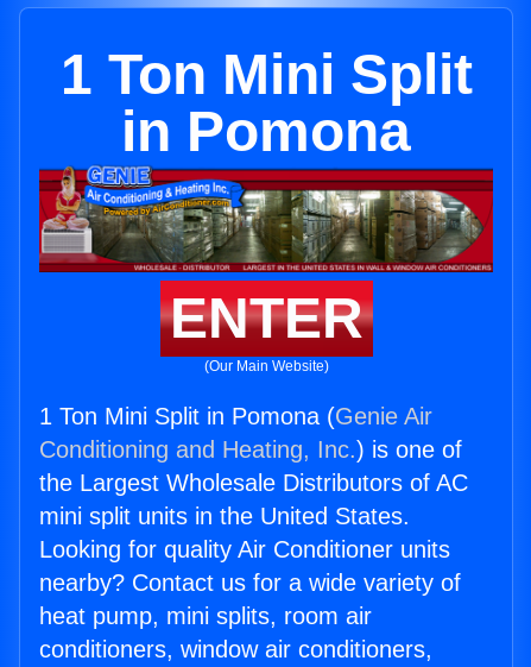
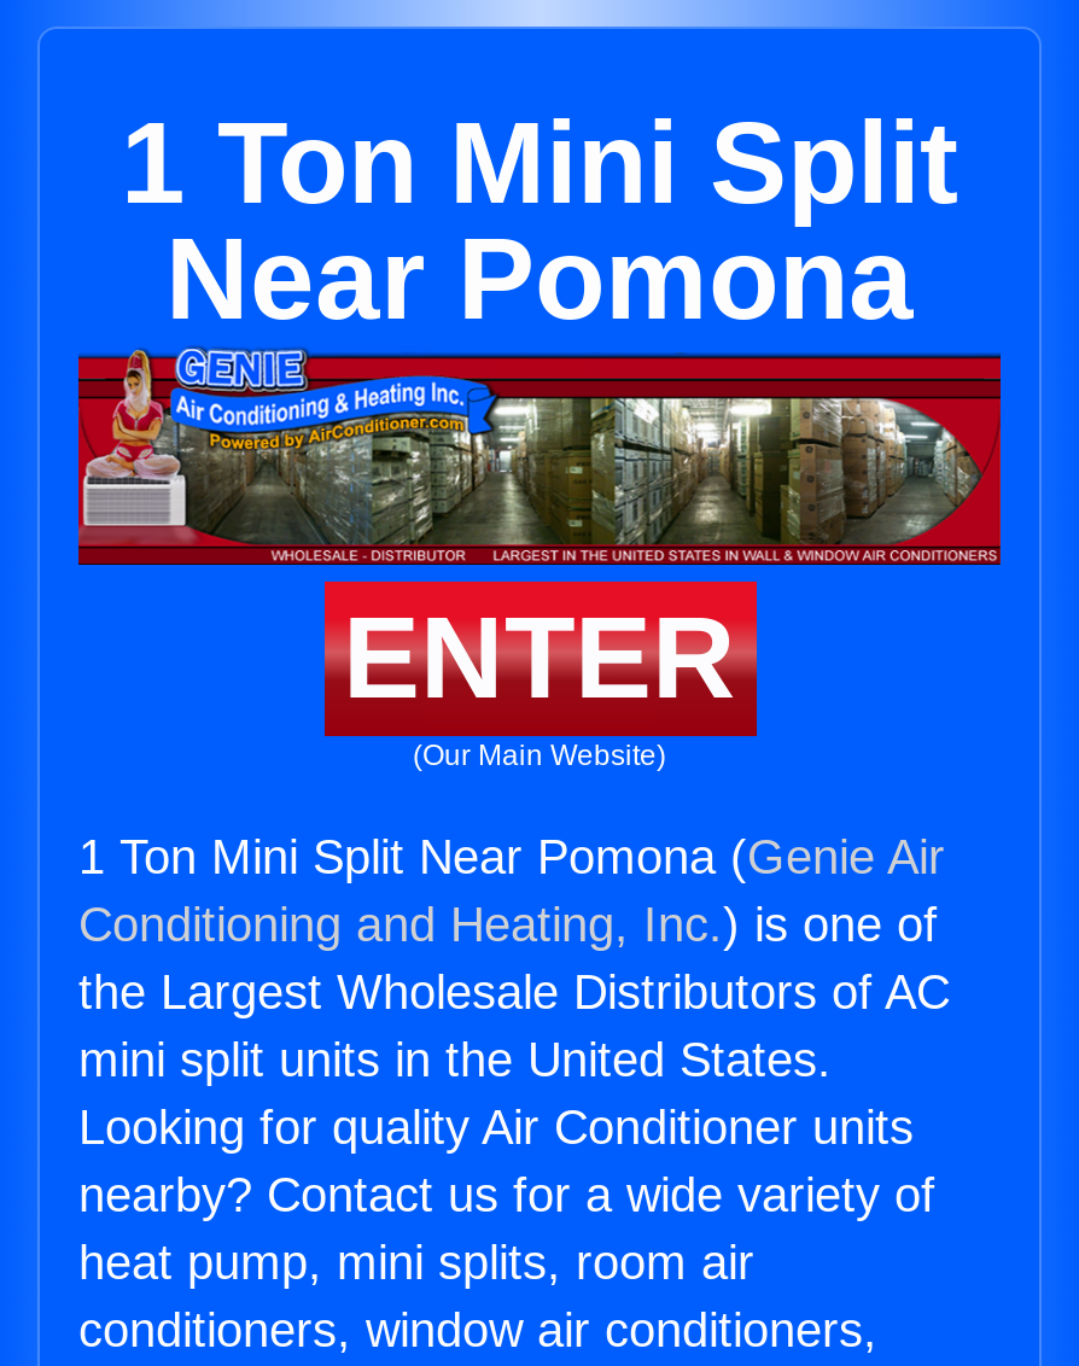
[121,100,411,163] in Pomona -> [165,215,914,343] Near Pomona
[39,403,432,429] 1 Ton Mini Split in Pomona (Genie Air -> [78,830,945,884] 1 Ton Mini Split Near Pomona (Genie Air

